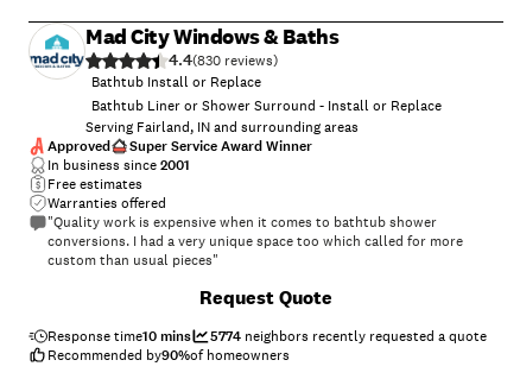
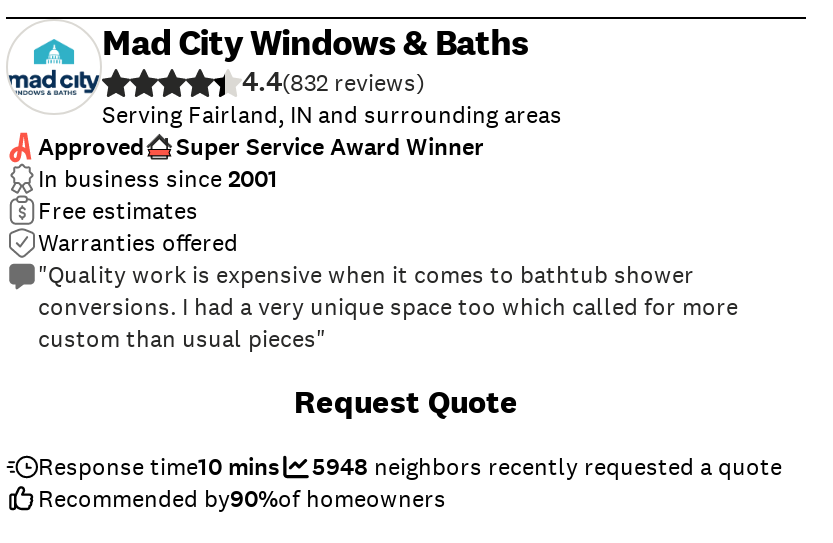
[169,49,221,71] 4.4(830 -> [242,63,328,101] 4.4(832
[91,72,442,115] Bathtub Install or Replace | Bathtub Liner or Shower Surround - Install or Replace -> none
[210,327,487,346] 5774 neighbors recently requested a quote -> [312,451,782,483] 5948 neighbors recently requested a quote

